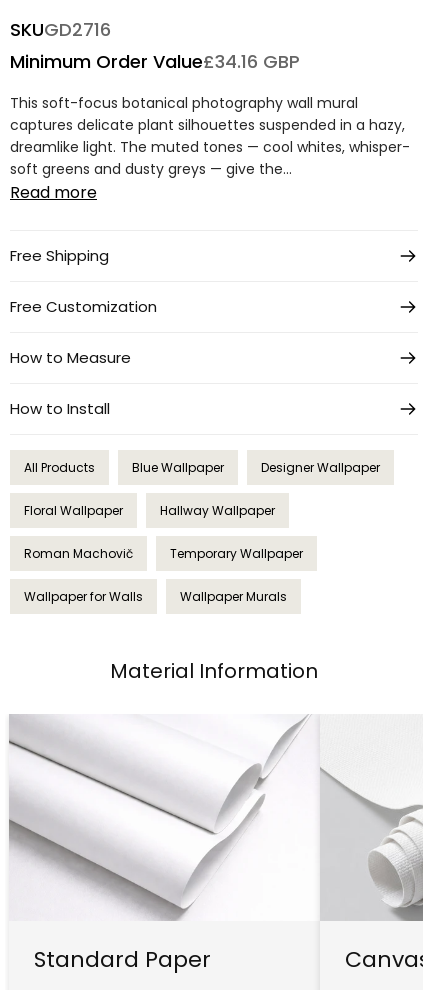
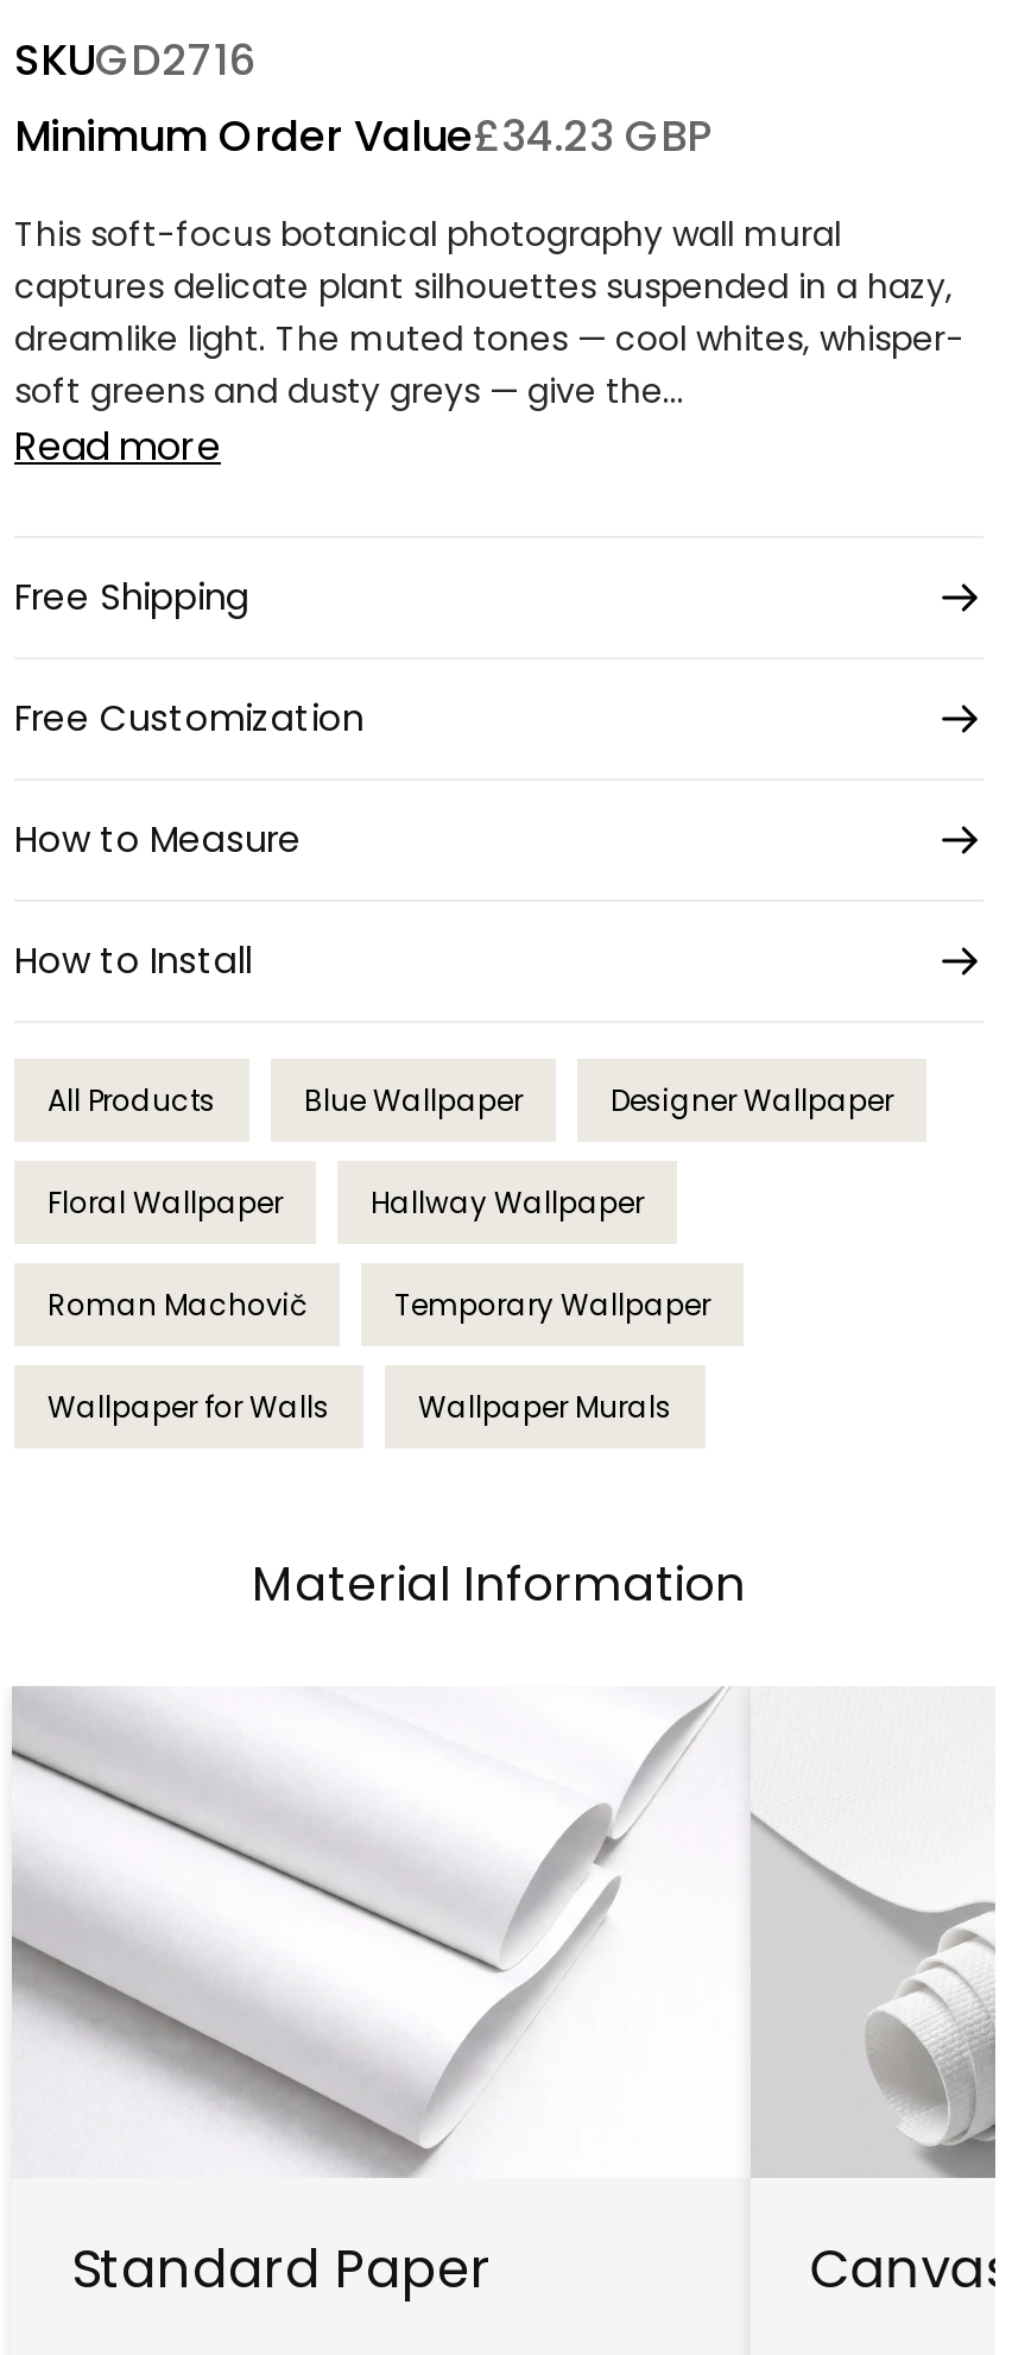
[10,49,300,74] Minimum Order Value£34.16 GBP -> [14,107,713,166] Minimum Order Value£34.23 GBP

